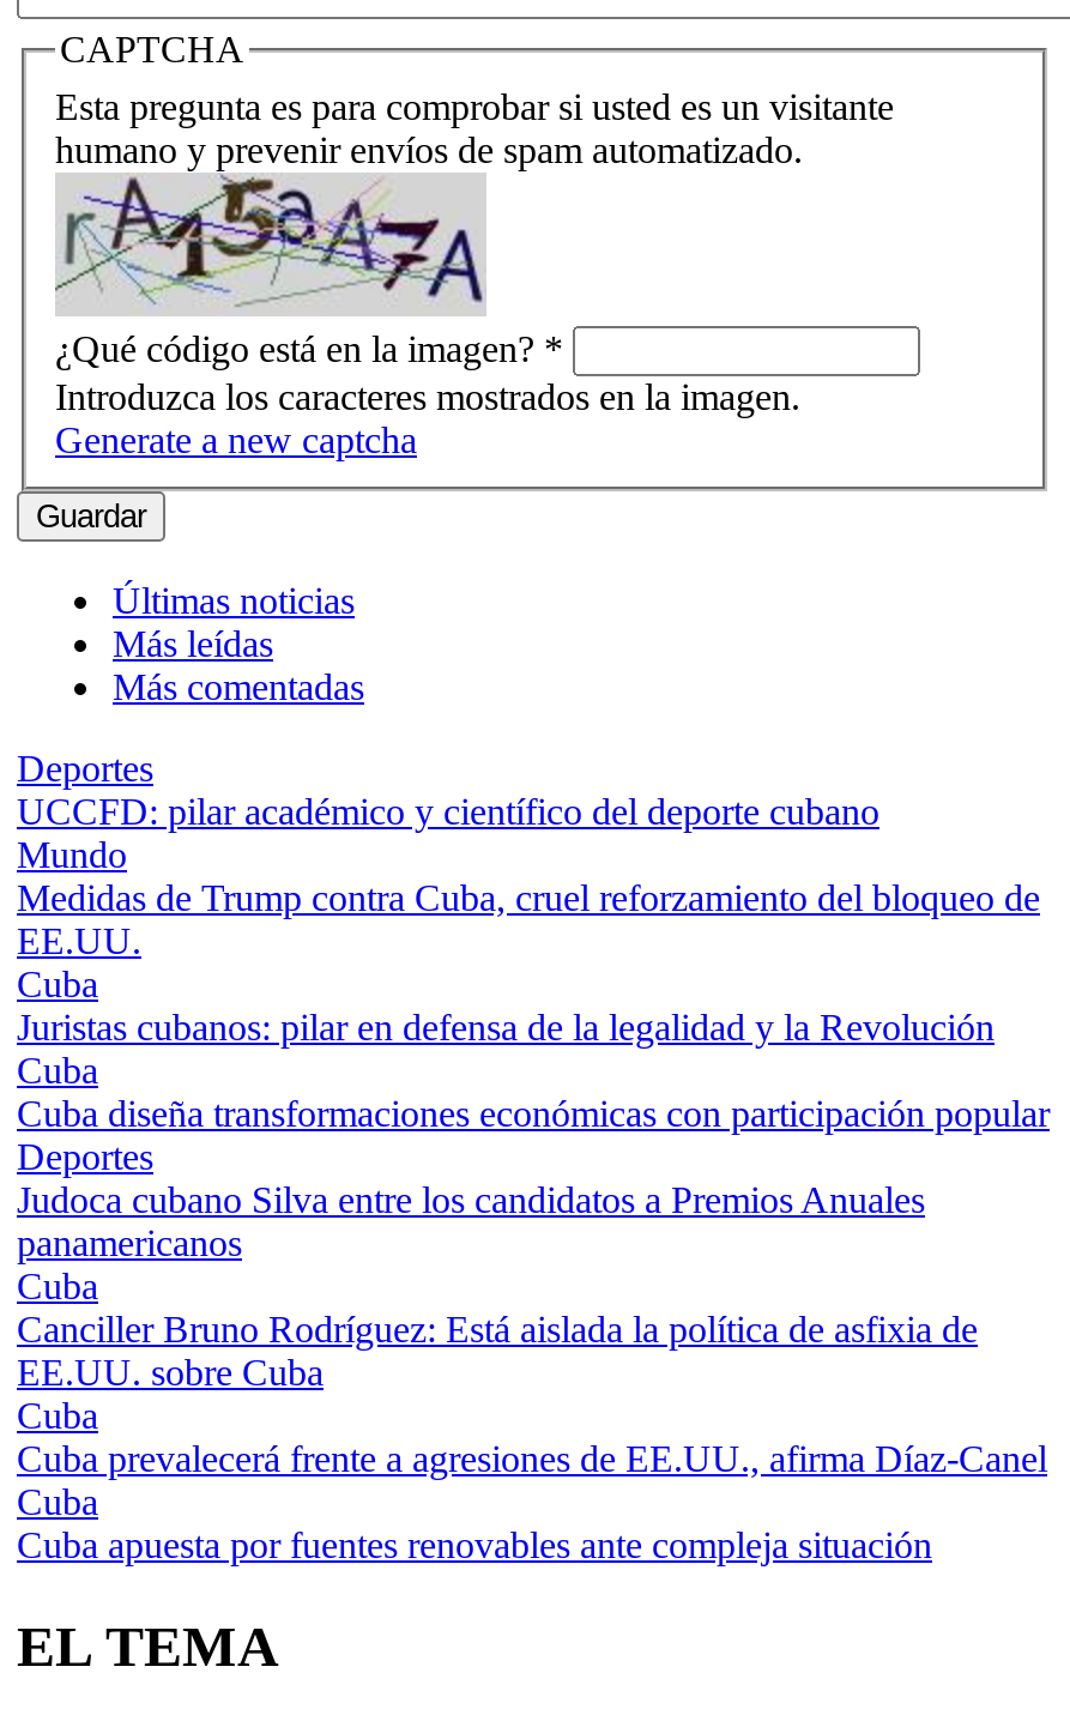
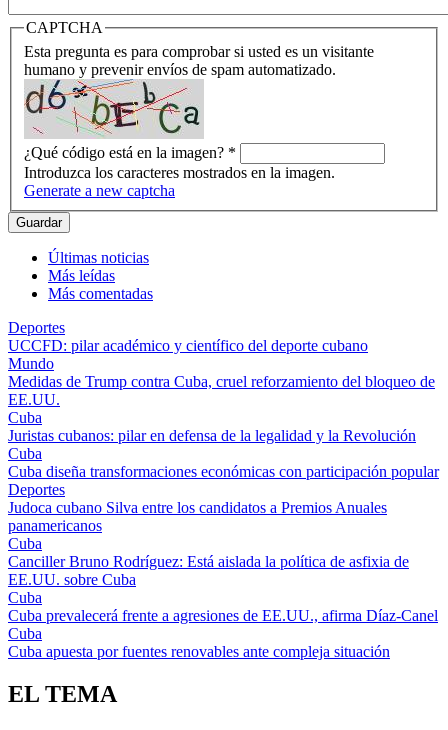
[55,177,484,307] [image] -> [24,81,202,135] [image]

